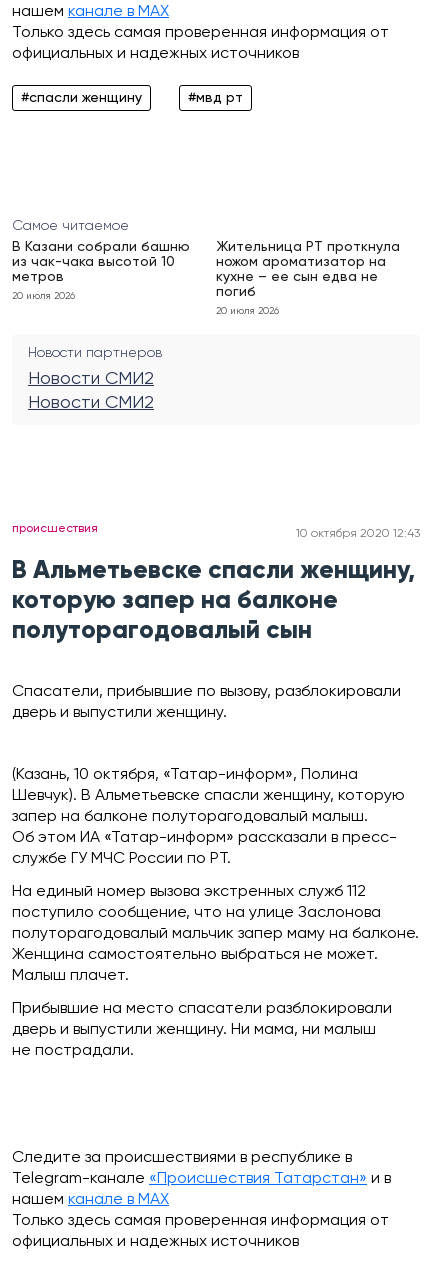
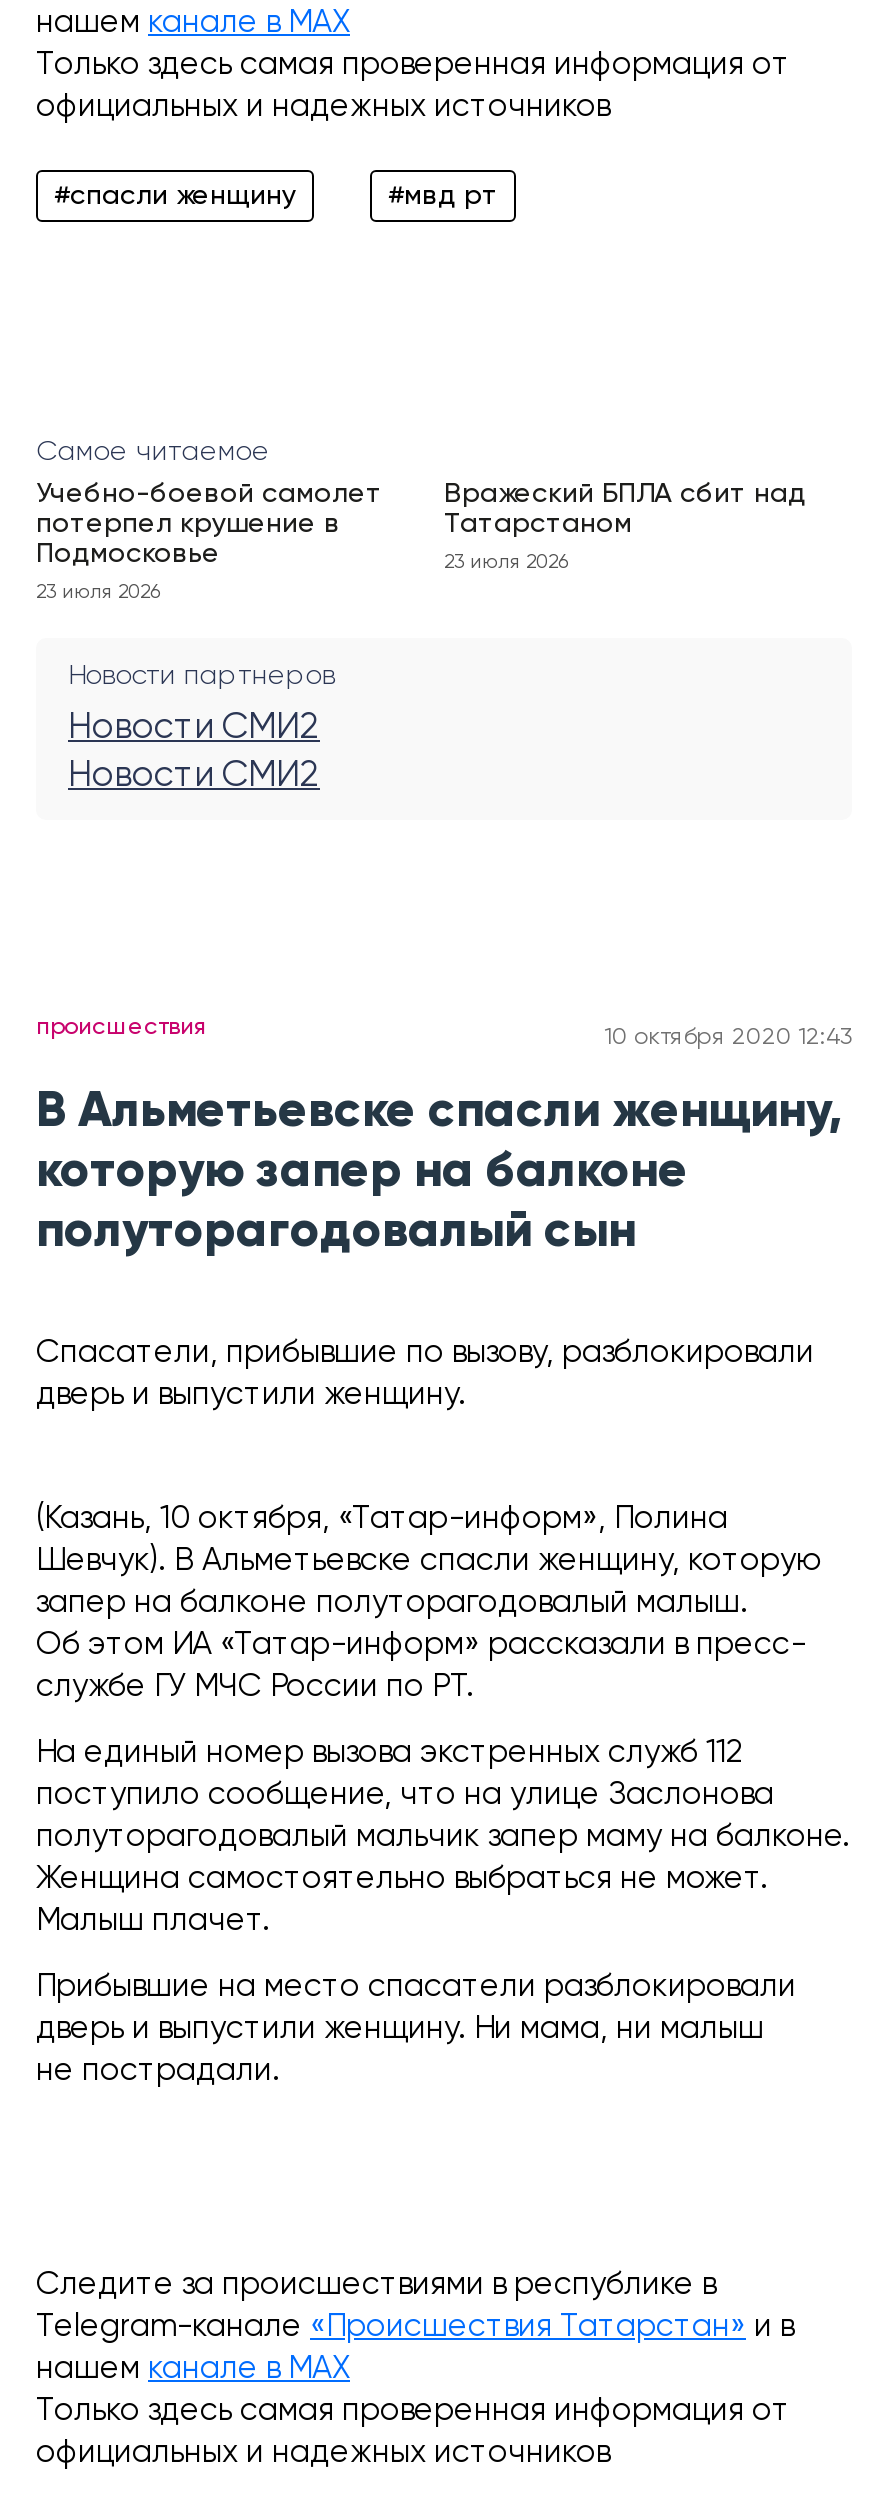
[12,240,190,284] В Казани собрали башню | из чак-чака высотой 10 | метров -> [36,480,382,568] Учебно-боевой самолет | потерпел крушение в | Подмосковье
[216,240,400,299] Жительница РТ проткнула | ножом ароматизатор на | кухне – ее сын едва не | погиб -> [444,480,806,538] Вражеский БПЛА сбит над | Татарстаном
[12,291,75,301] 20 июля 2026 -> [36,582,160,602] 23 июля 2026
[216,306,279,316] 20 июля 2026 -> [444,552,568,572] 23 июля 2026

